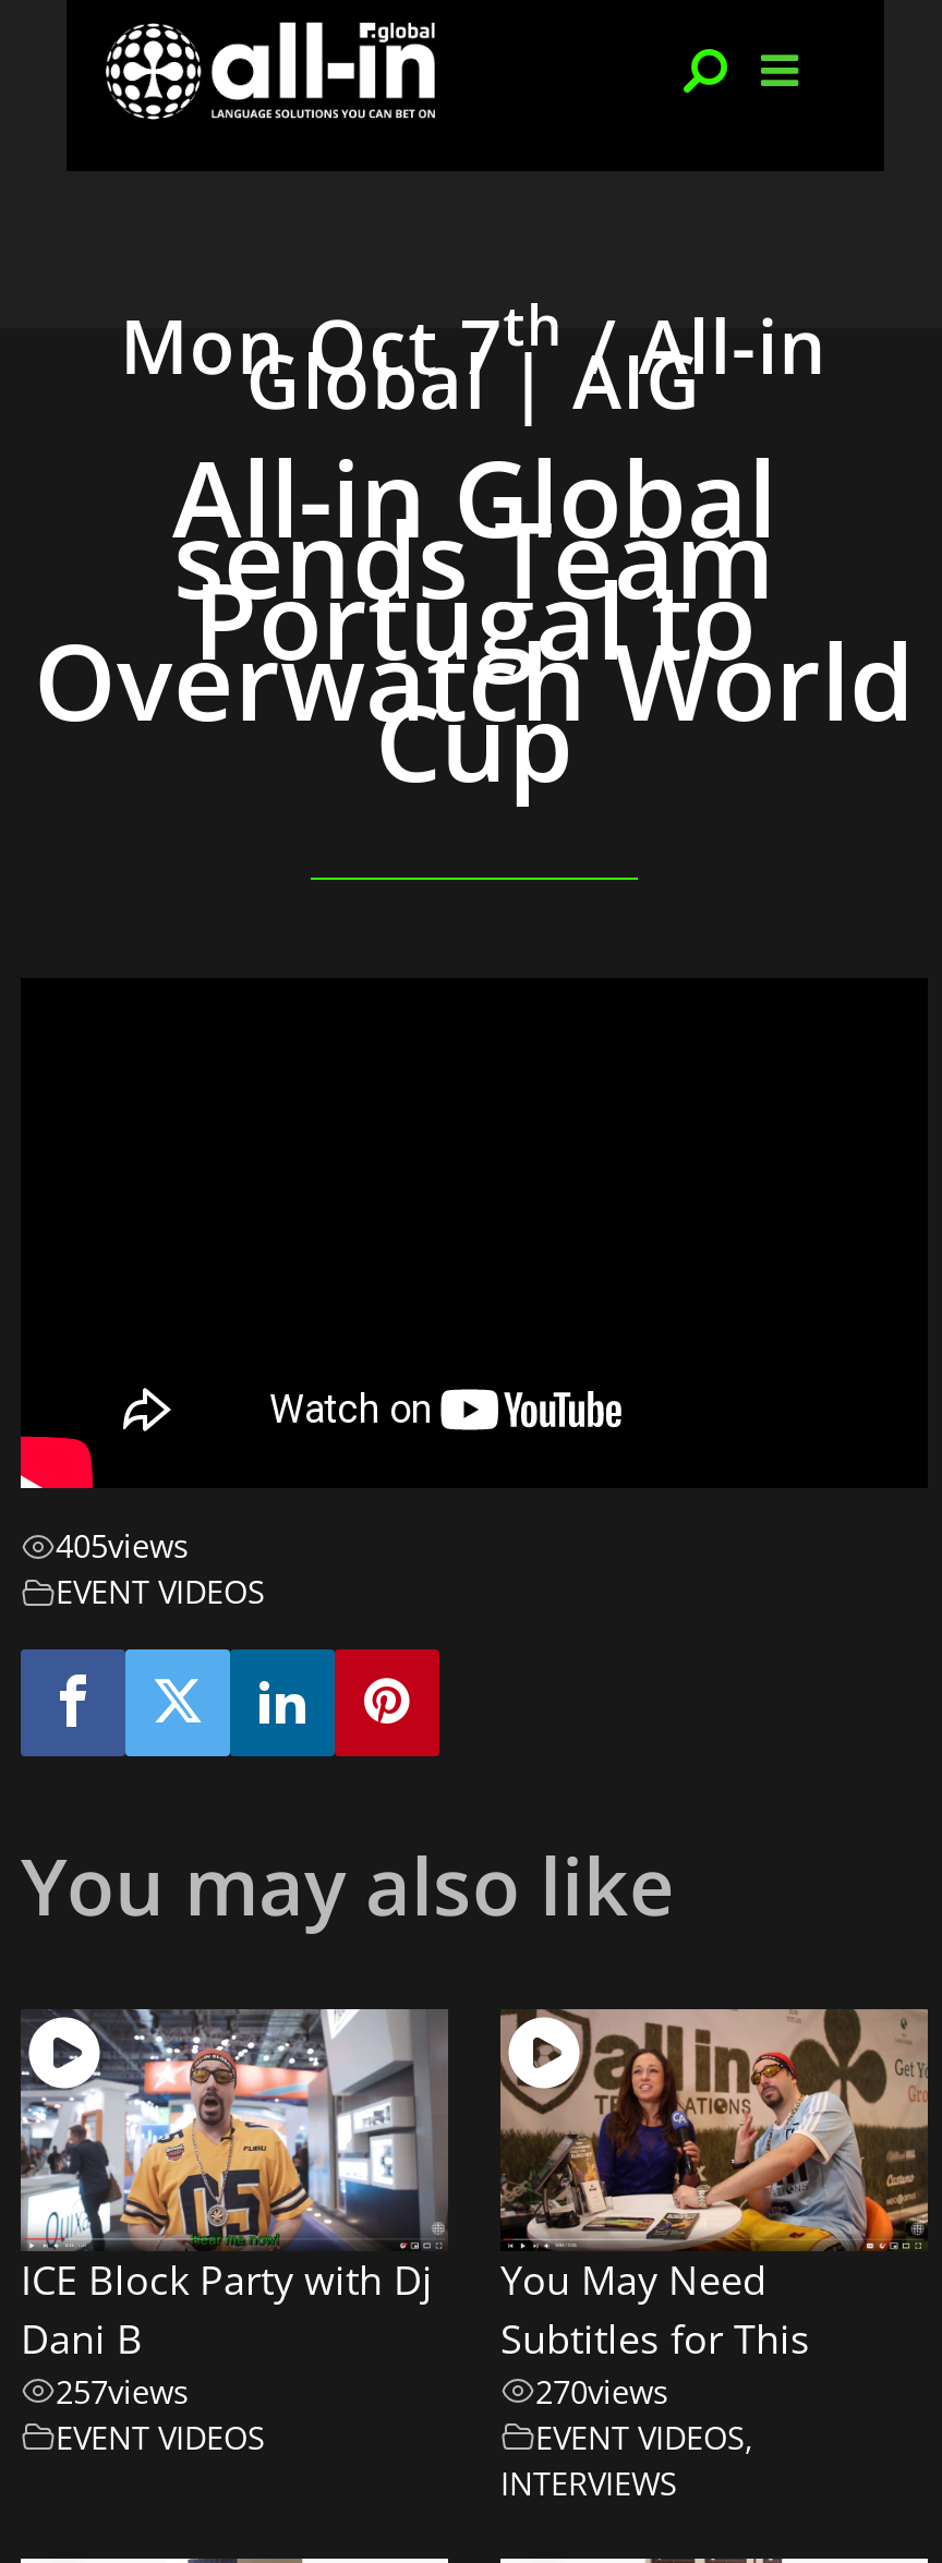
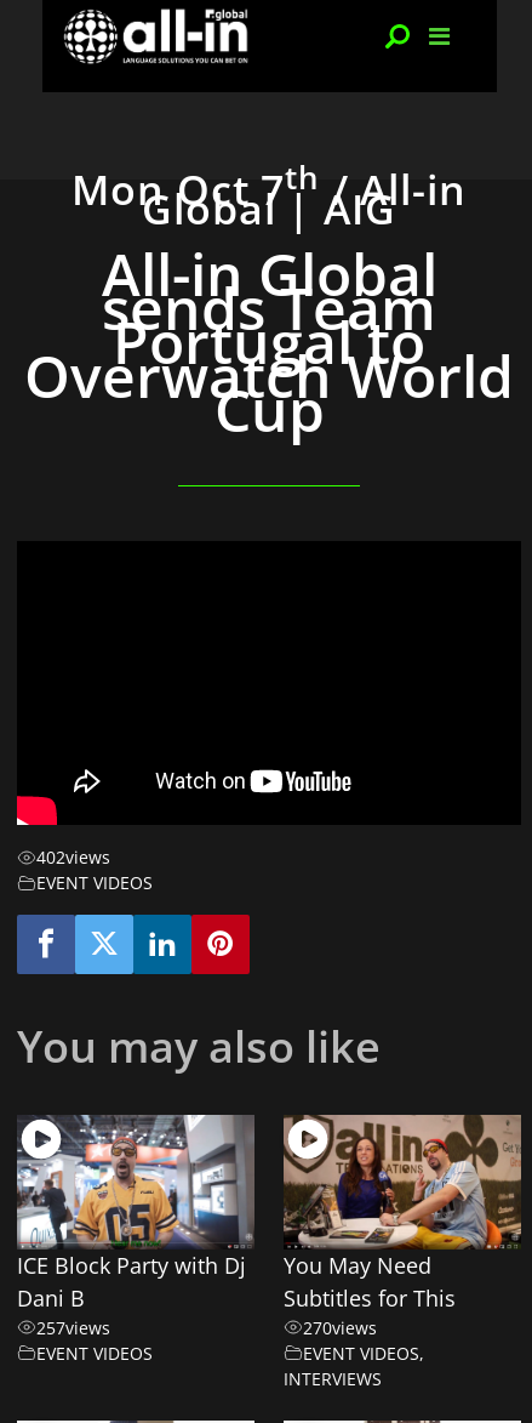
[56,1526,189,1567] 405views -> [36,846,110,869] 402views

